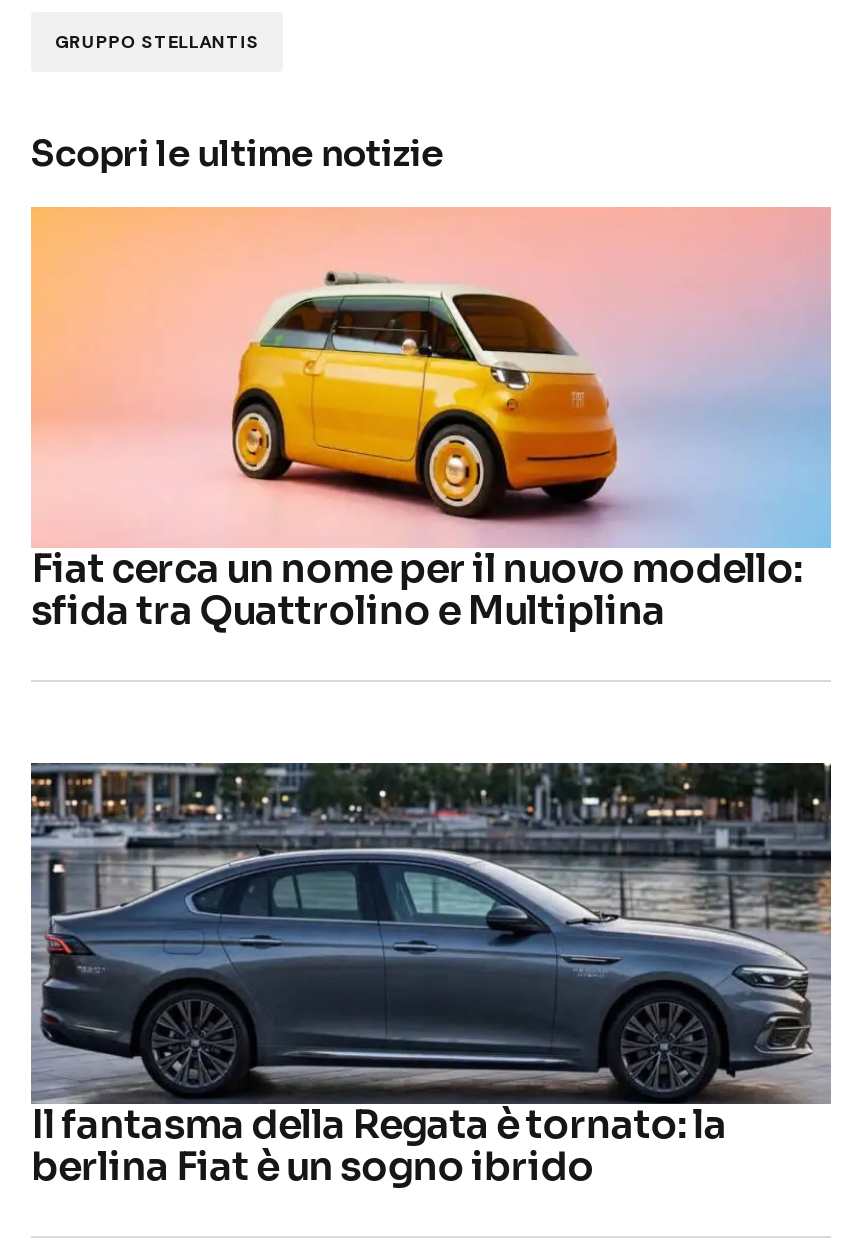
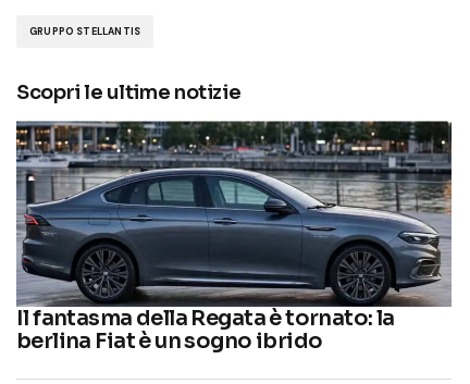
[29,206,831,637] [image] | Fiat cerca un nome per il nuovo modello: | sfida tra Quattrolino e Multiplina -> none

